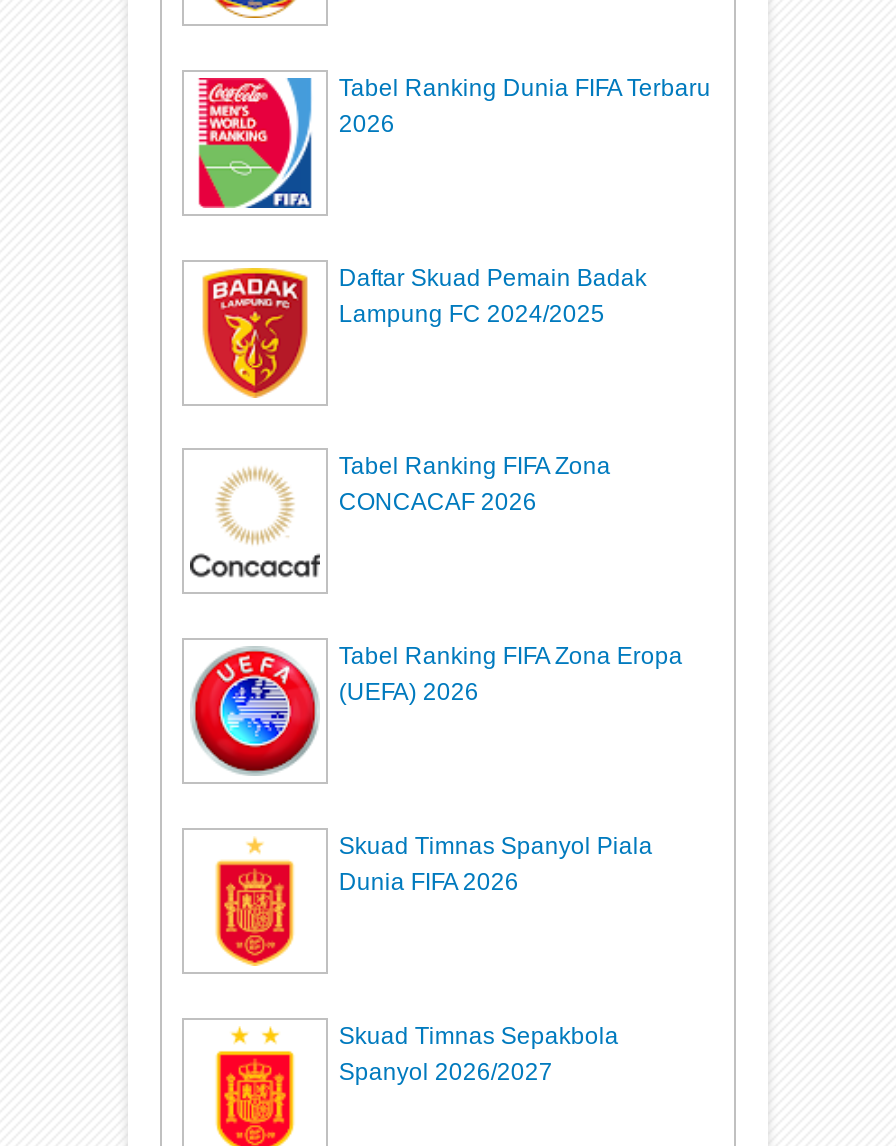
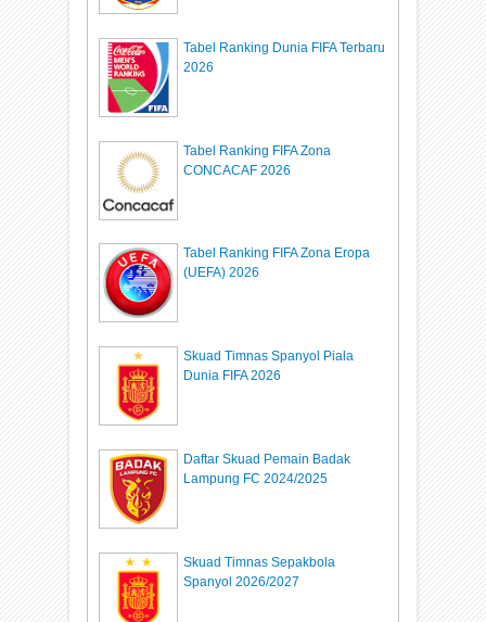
moved [198,263,647,400] -> [108,451,351,522]: [image] | Daftar Skuad Pemain Badak | Lampung FC 2024/2025
moved [188,453,683,896] -> [102,143,370,383]: [image] | Tabel Ranking FIFA Zona | CONCACAF 2026 | Tabel Ranking FIFA Zona Eropa | (UEFA) 2026 | Skuad Timnas Spanyol Piala | Dunia FIFA 2026
moved [220,868,290,968] -> [119,368,157,422]: [image]

